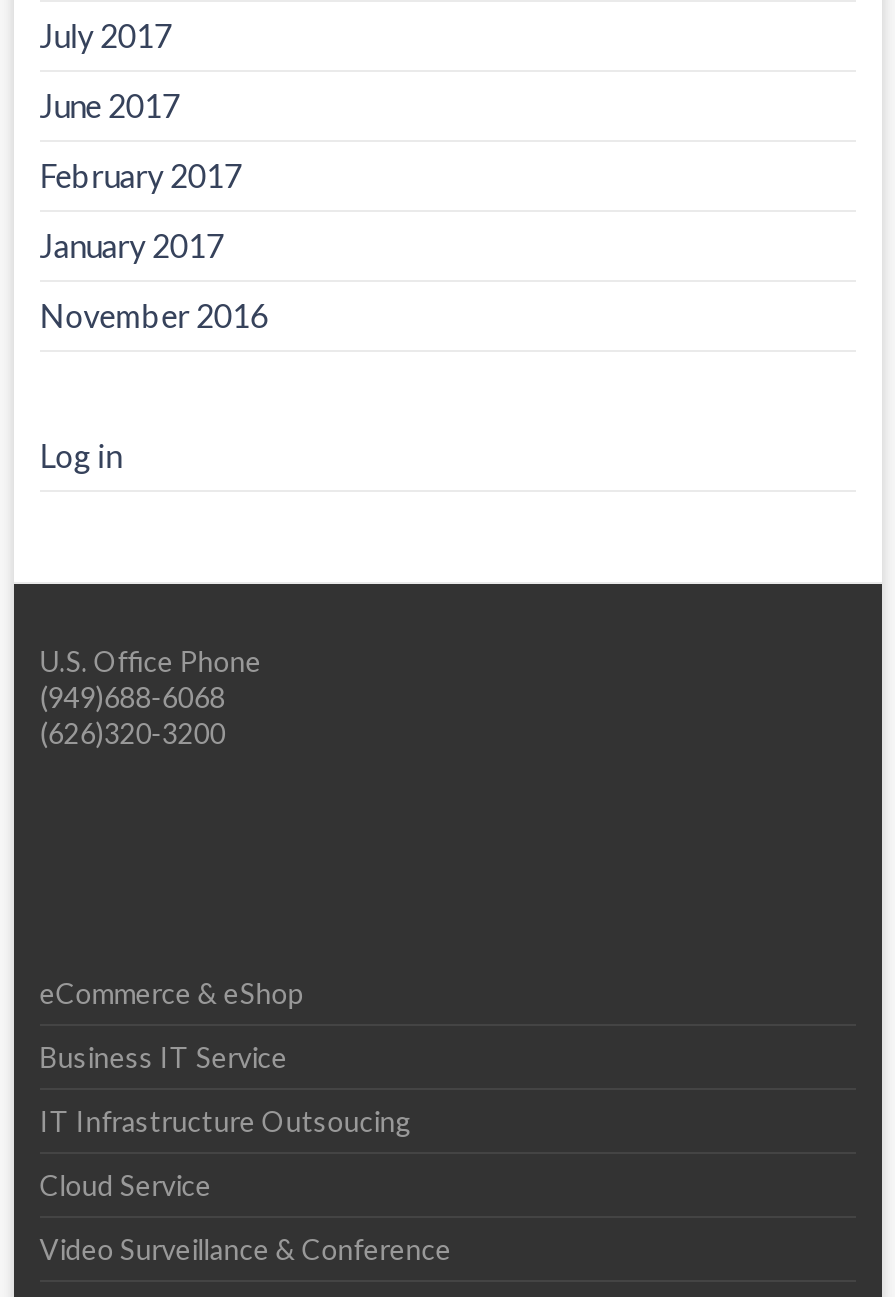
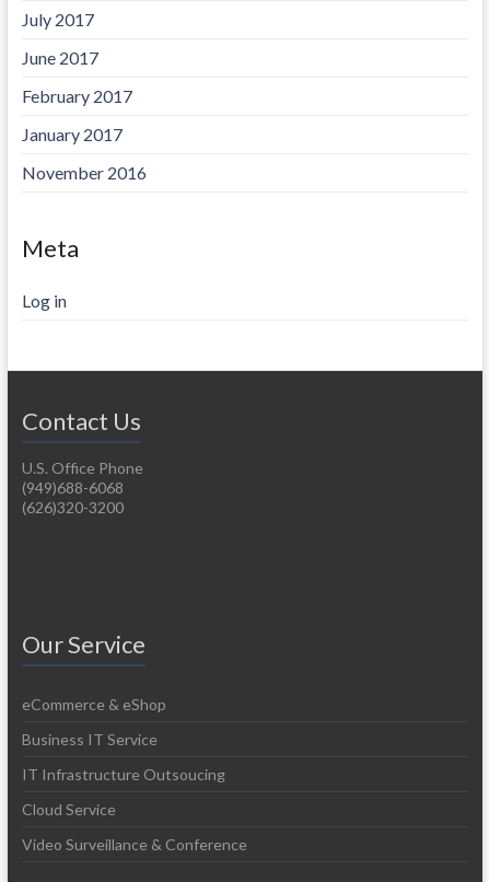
none -> [22,233,79,263] Meta
none -> [22,406,141,436] Contact Us
none -> [22,629,145,659] Our Service

